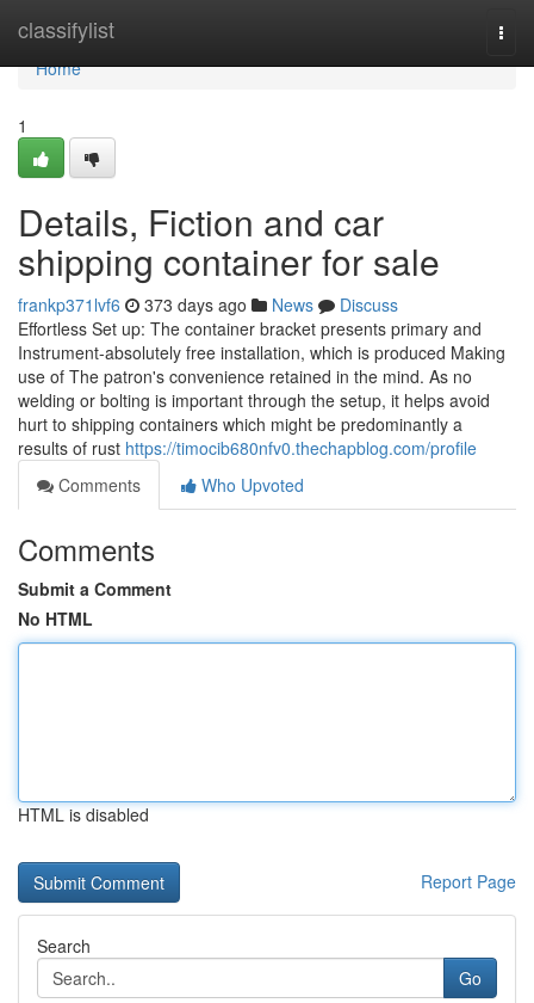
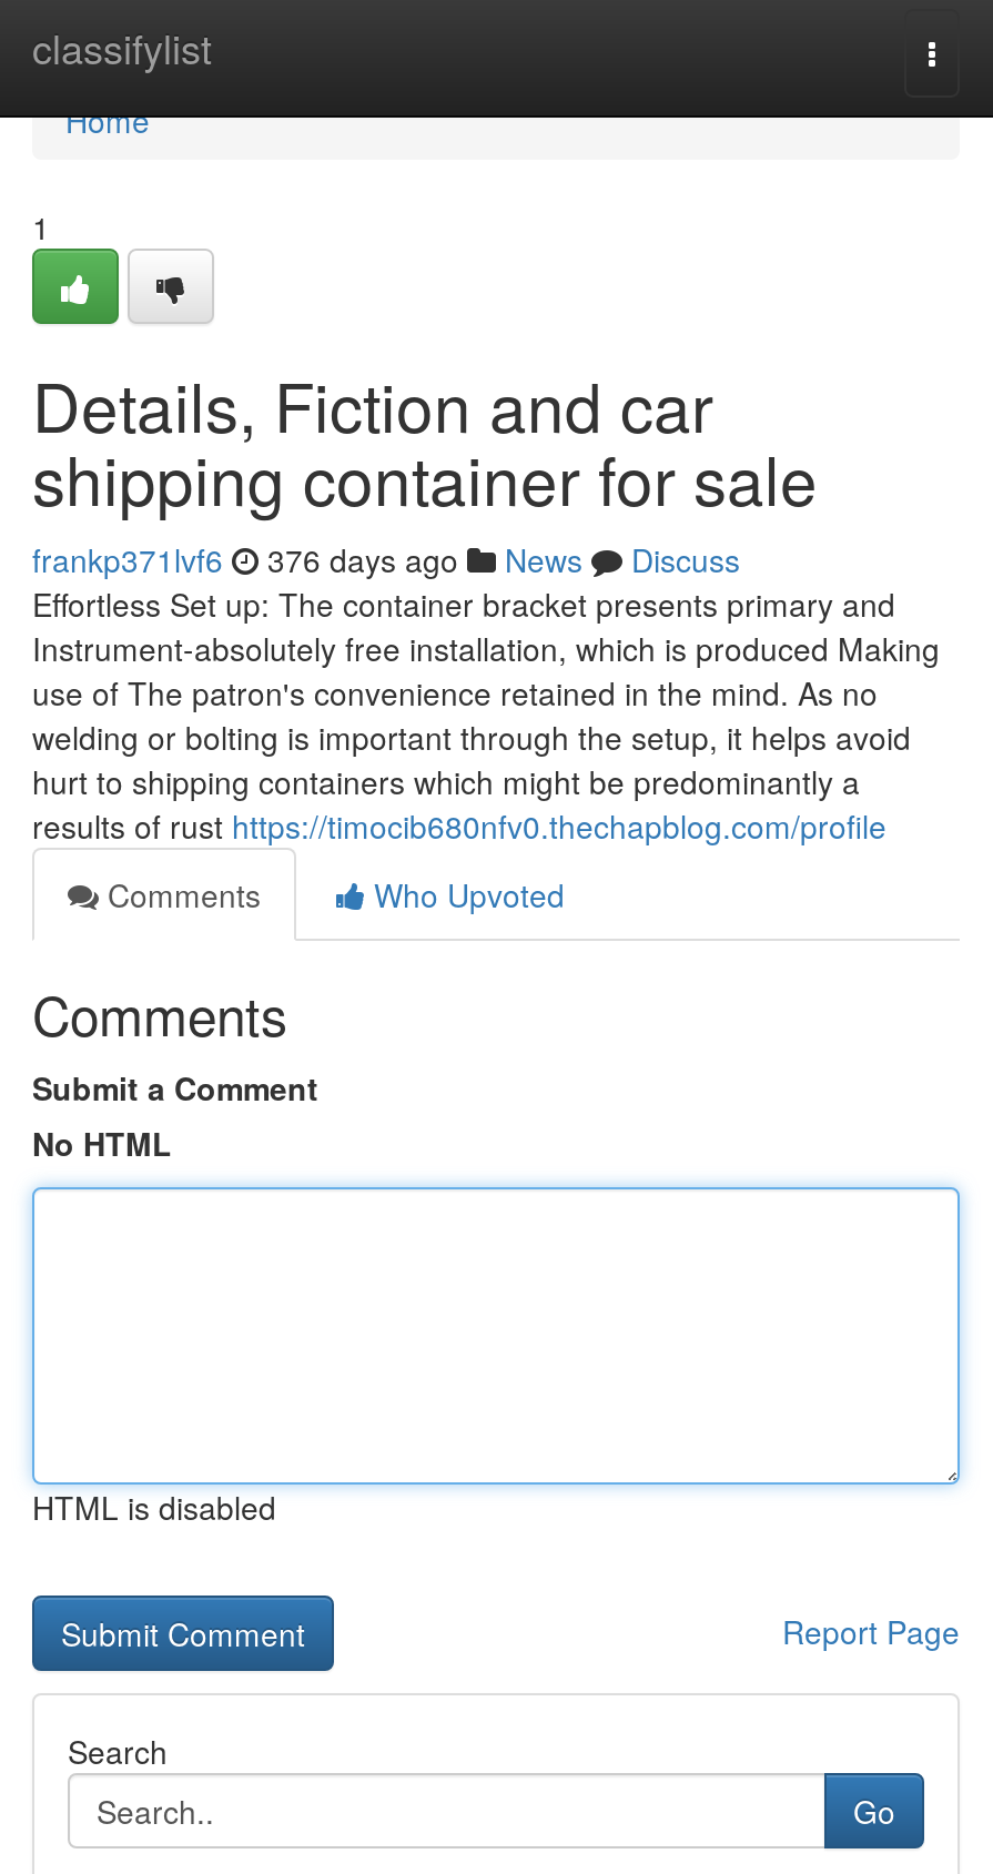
[18,293,398,316] frankp371lvf6 373 days ago News Discuss -> [32,537,740,581] frankp371lvf6 376 days ago News Discuss

